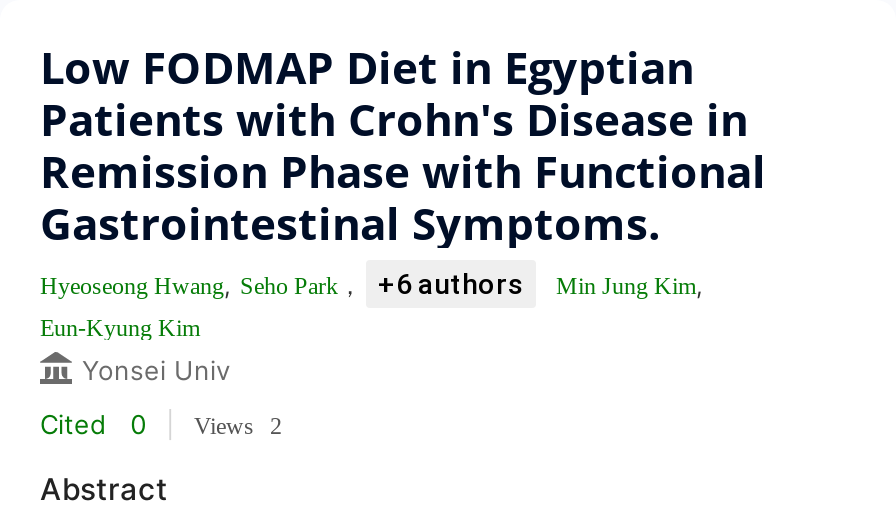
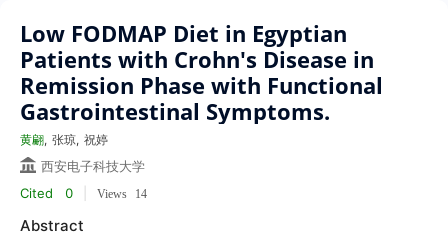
[40,268,702,300] Hyeoseong Hwang, Seho Park， +6 authors | Min Jung Kim, -> [20,132,108,147] 黄翩, 张琼, 祝婷
[40,314,230,386] Eun-Kyung Kim | Yonsei Univ -> [41,158,145,174] 西安电子科技大学
[194,412,282,440] Views 2 -> [97,187,147,201] Views 14

